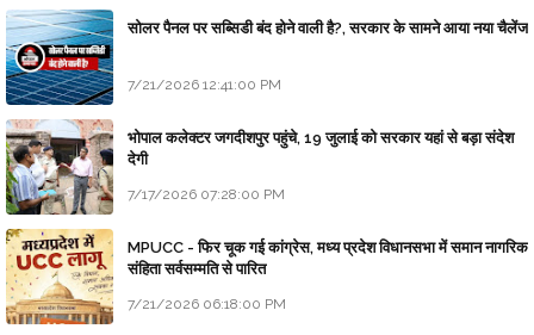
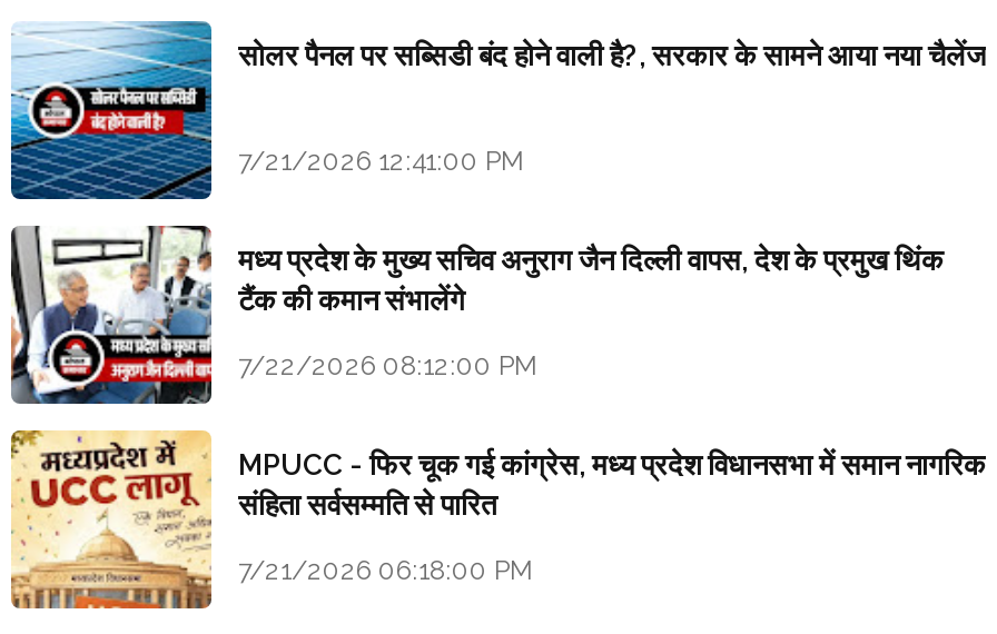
[5,119,514,216] [image] | भोपाल कलेक्टर जगदीशपुर पहुंचे, 19 जुलाई को सरकार यहां से बड़ा संदेश | देगी -> [9,225,944,405] [image] | मध्य प्रदेश के मुख्य सचिव अनुराग जैन दिल्ली वापस, देश के प्रमुख थिंक | टैंक की कमान संभालेंगे
[128,186,285,203] 7/17/2026 07:28:00 PM -> [238,350,539,381] 7/22/2026 08:12:00 PM

